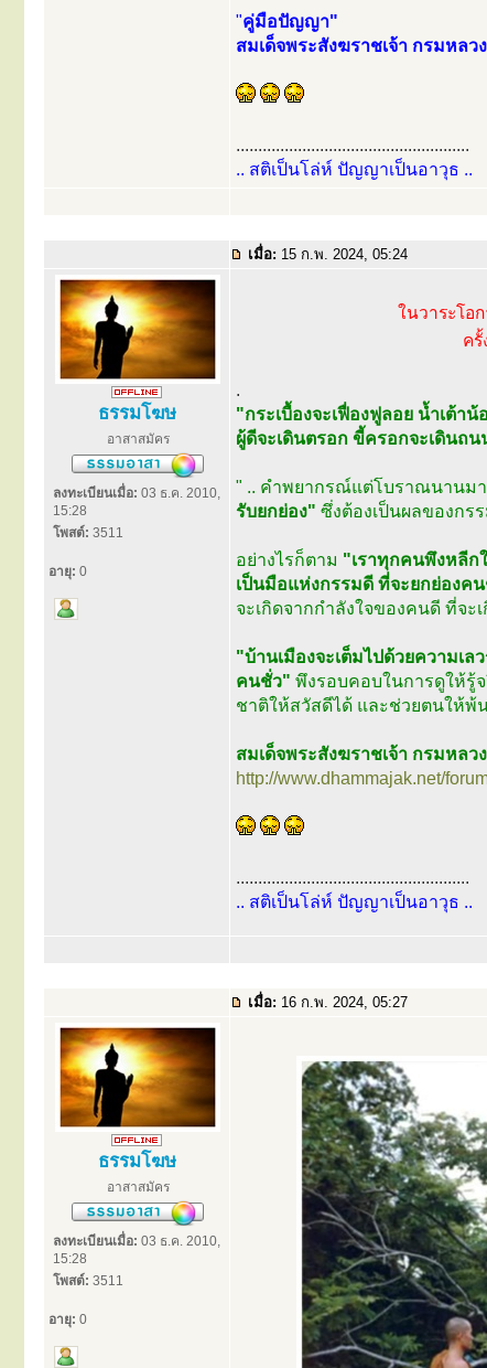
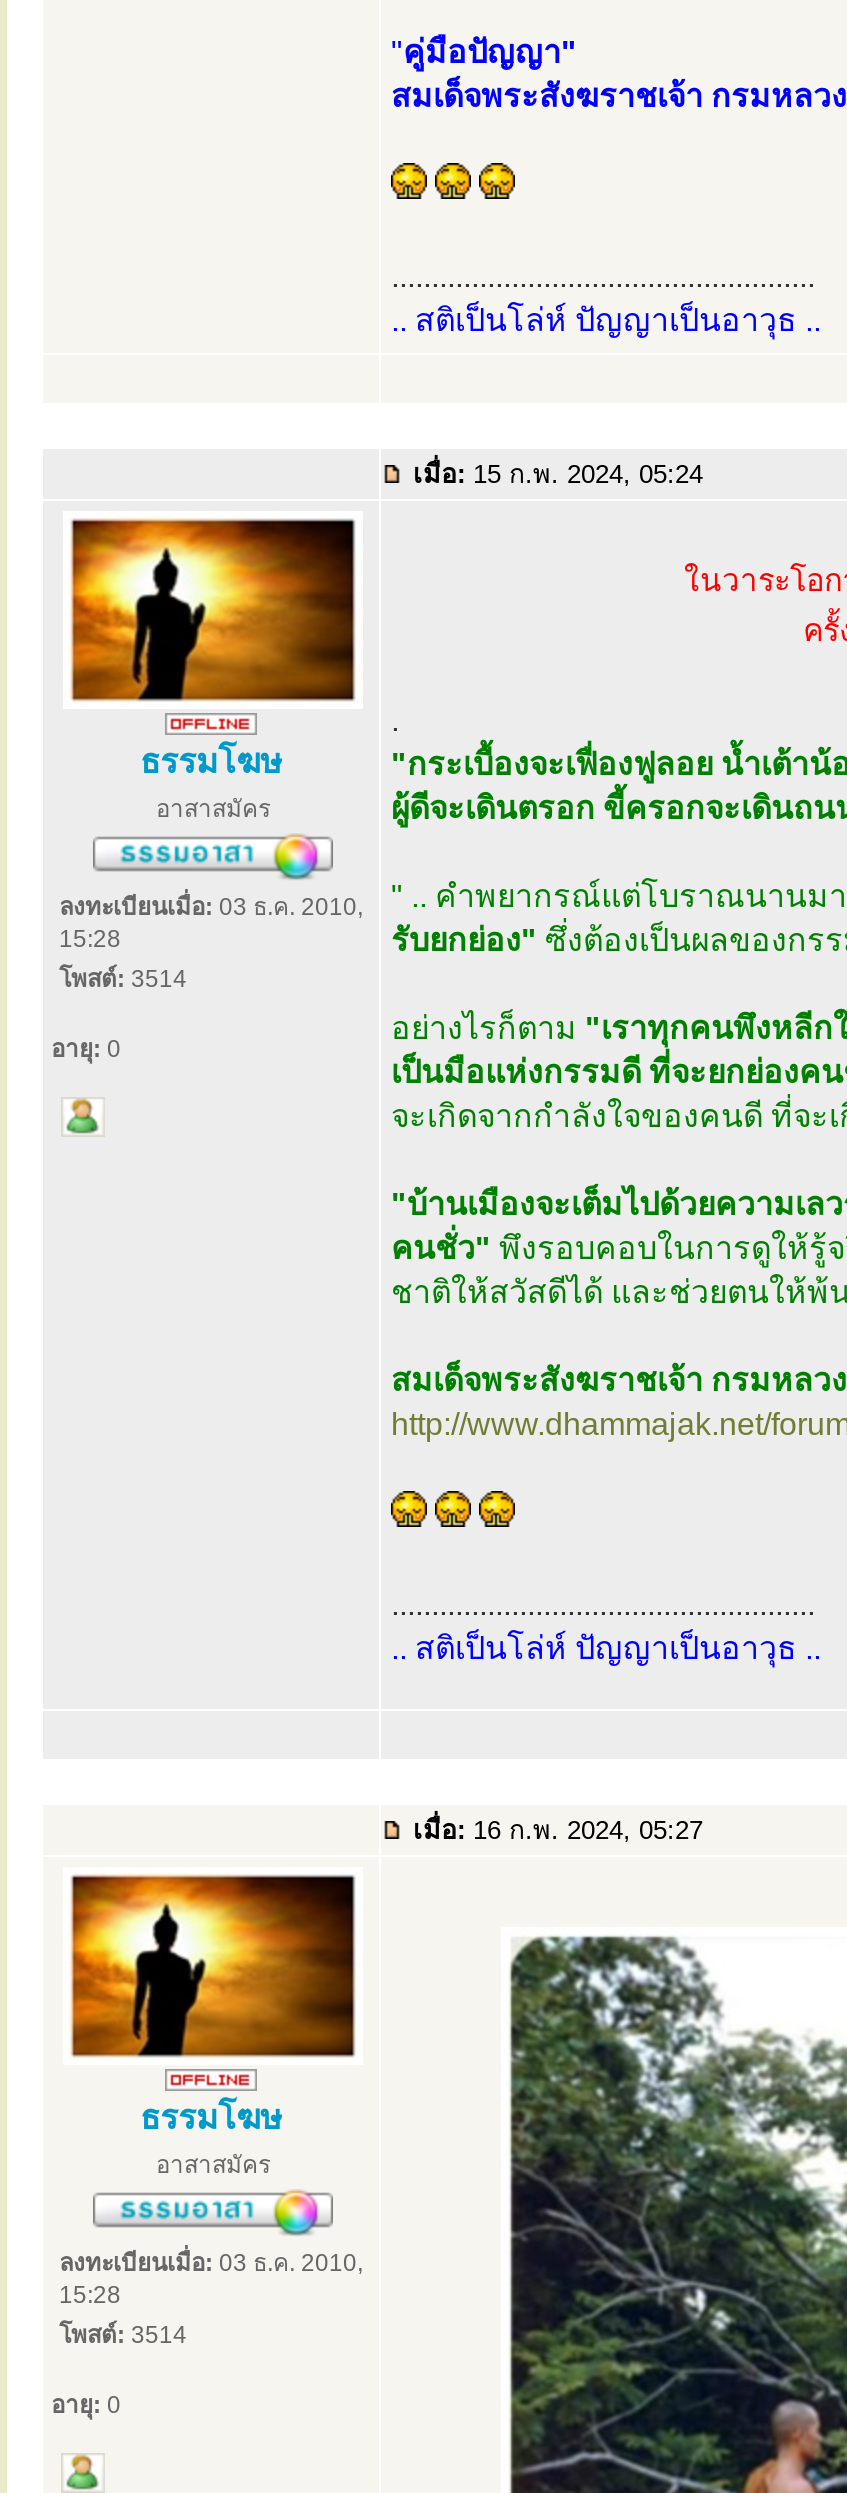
[53,525,123,541] โพสต์: 3511 -> [59,965,187,993] โพสต์: 3514
[53,1273,123,1289] โพสต์: 3511 -> [59,2321,187,2349] โพสต์: 3514

